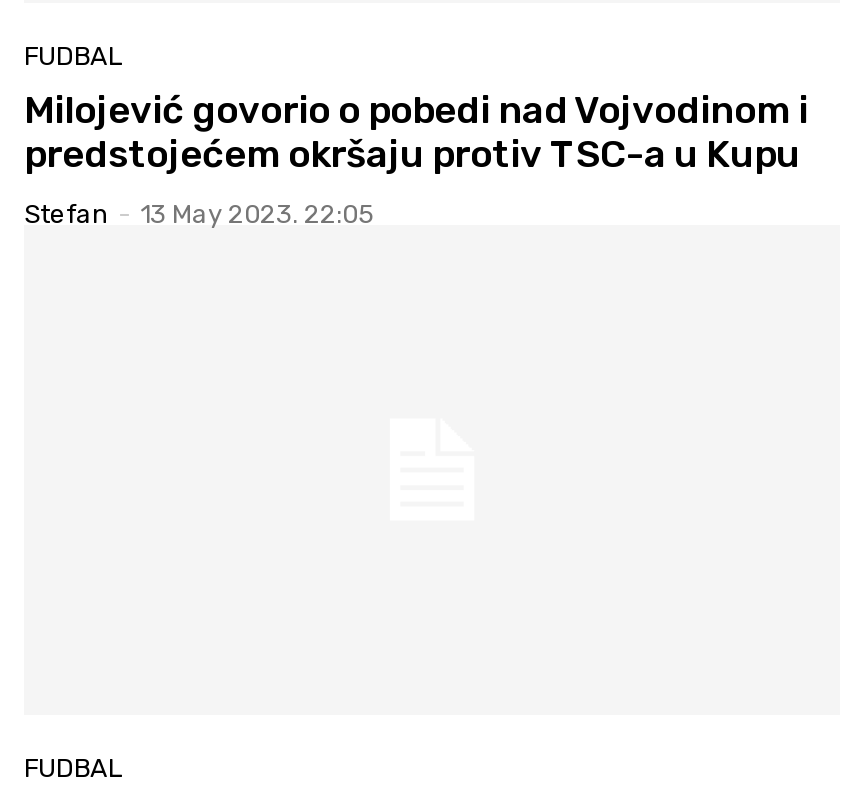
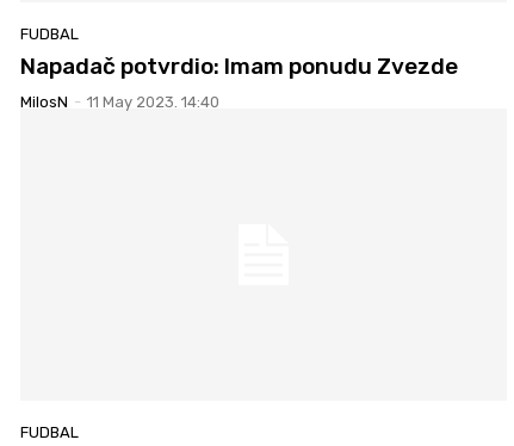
[24,87,808,177] Milojević govorio o pobedi nad Vojvodinom i | predstojećem okršaju protiv TSC-a u Kupu -> [20,52,458,80] Napadač potvrdio: Imam ponudu Zvezde
[24,199,374,229] Stefan - 13 May 2023. 22:05 -> [20,93,219,111] MilosN - 11 May 2023. 14:40

